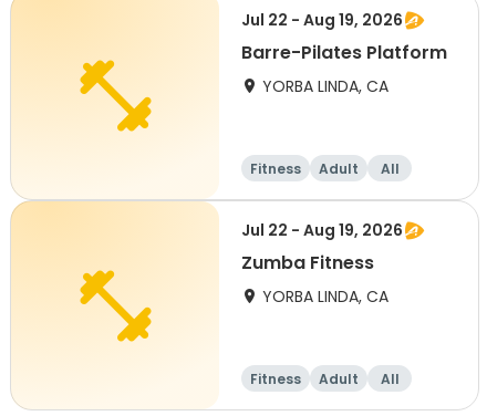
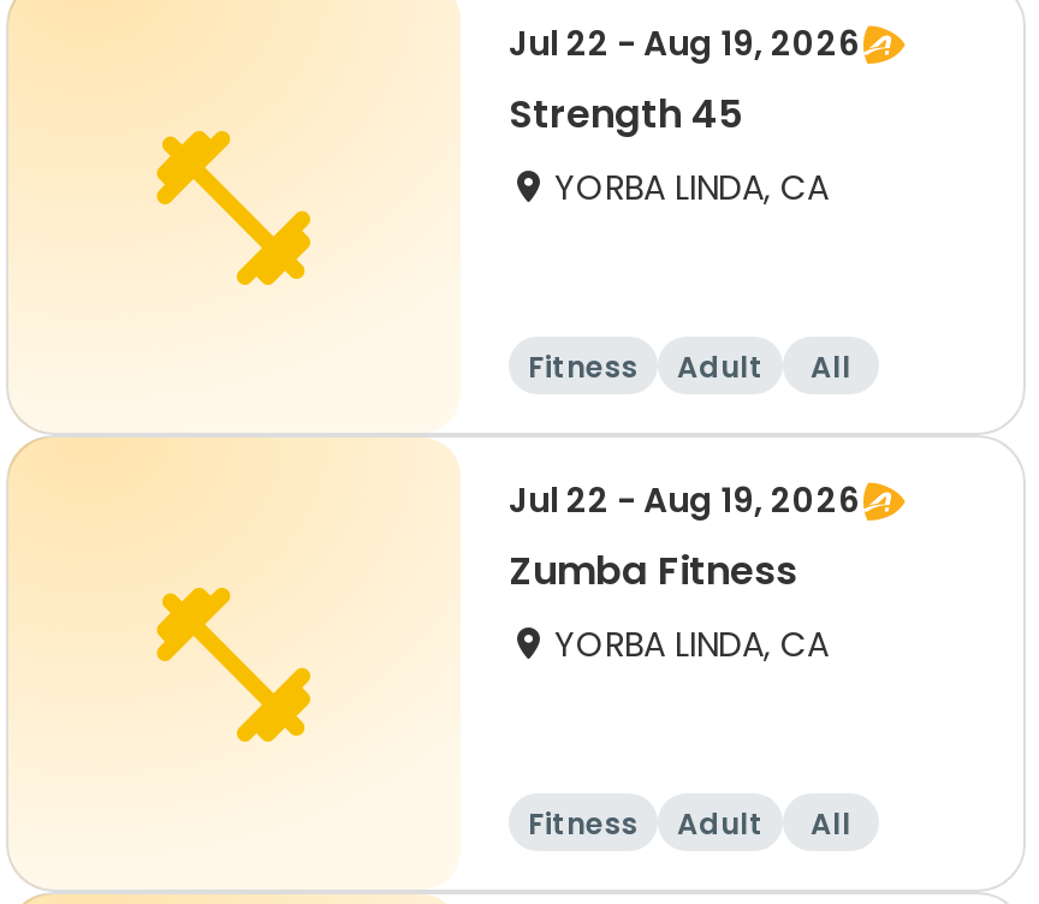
[241,40,447,65] Barre-Pilates Platform -> [509,87,742,142] Strength 45

